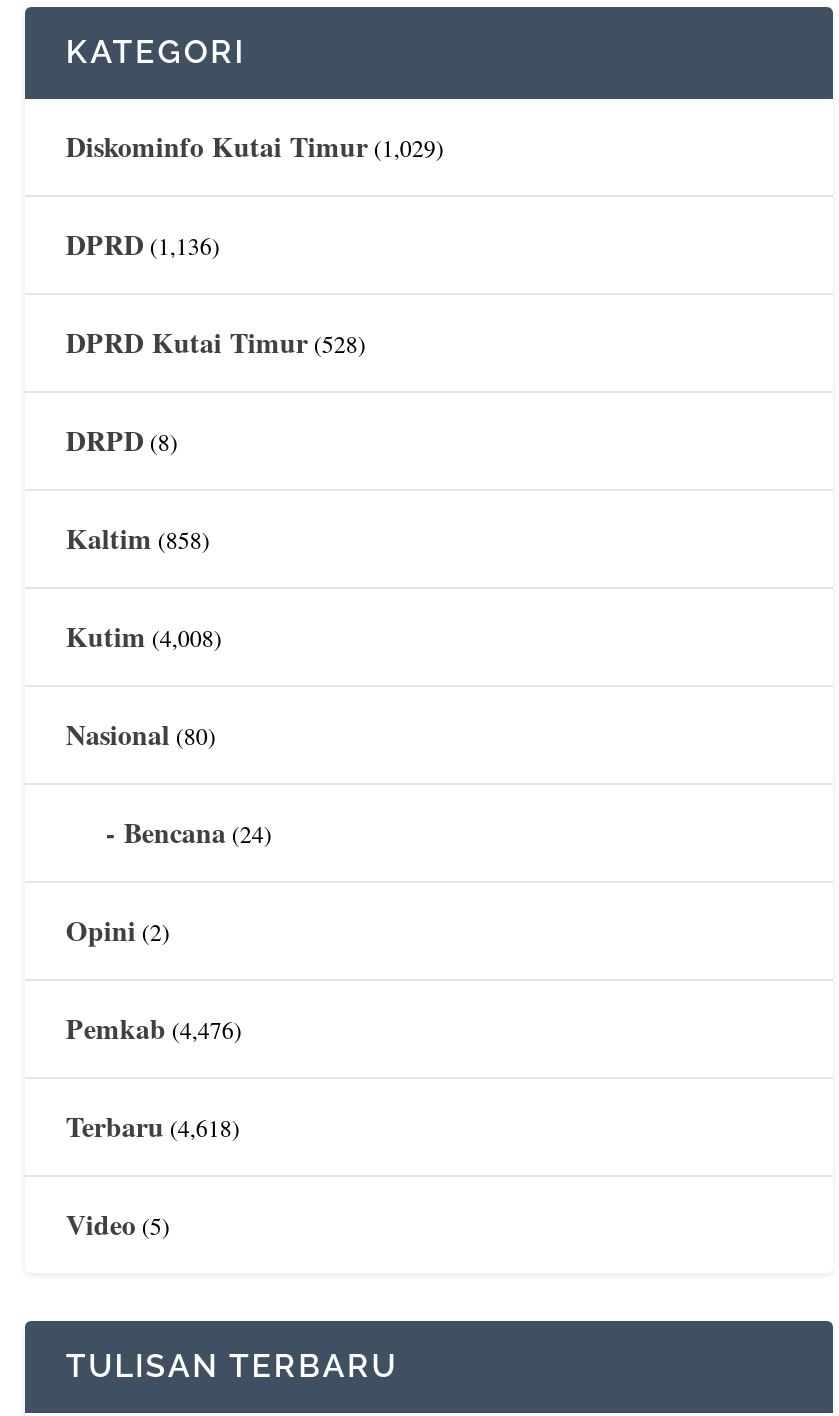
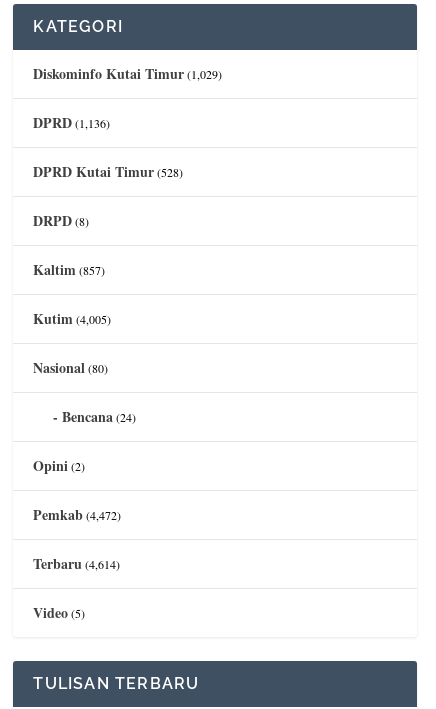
[66,516,210,558] Kaltim (858) -> [33,259,105,280] Kaltim (857)
[66,614,222,656] Kutim (4,008) -> [33,308,111,329] Kutim (4,005)
[66,1006,242,1048] Pemkab (4,476) -> [33,504,121,525] Pemkab (4,472)
[66,1104,240,1146] Terbaru (4,618) -> [33,553,120,574] Terbaru (4,614)

